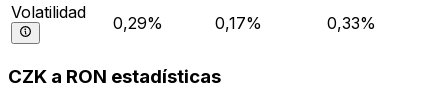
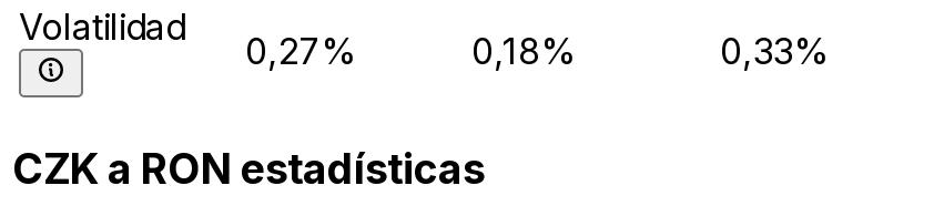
[113,13,163,33] 0,29% -> [245,28,356,72] 0,27%
[215,13,262,33] 0,17% -> [471,28,576,72] 0,18%

